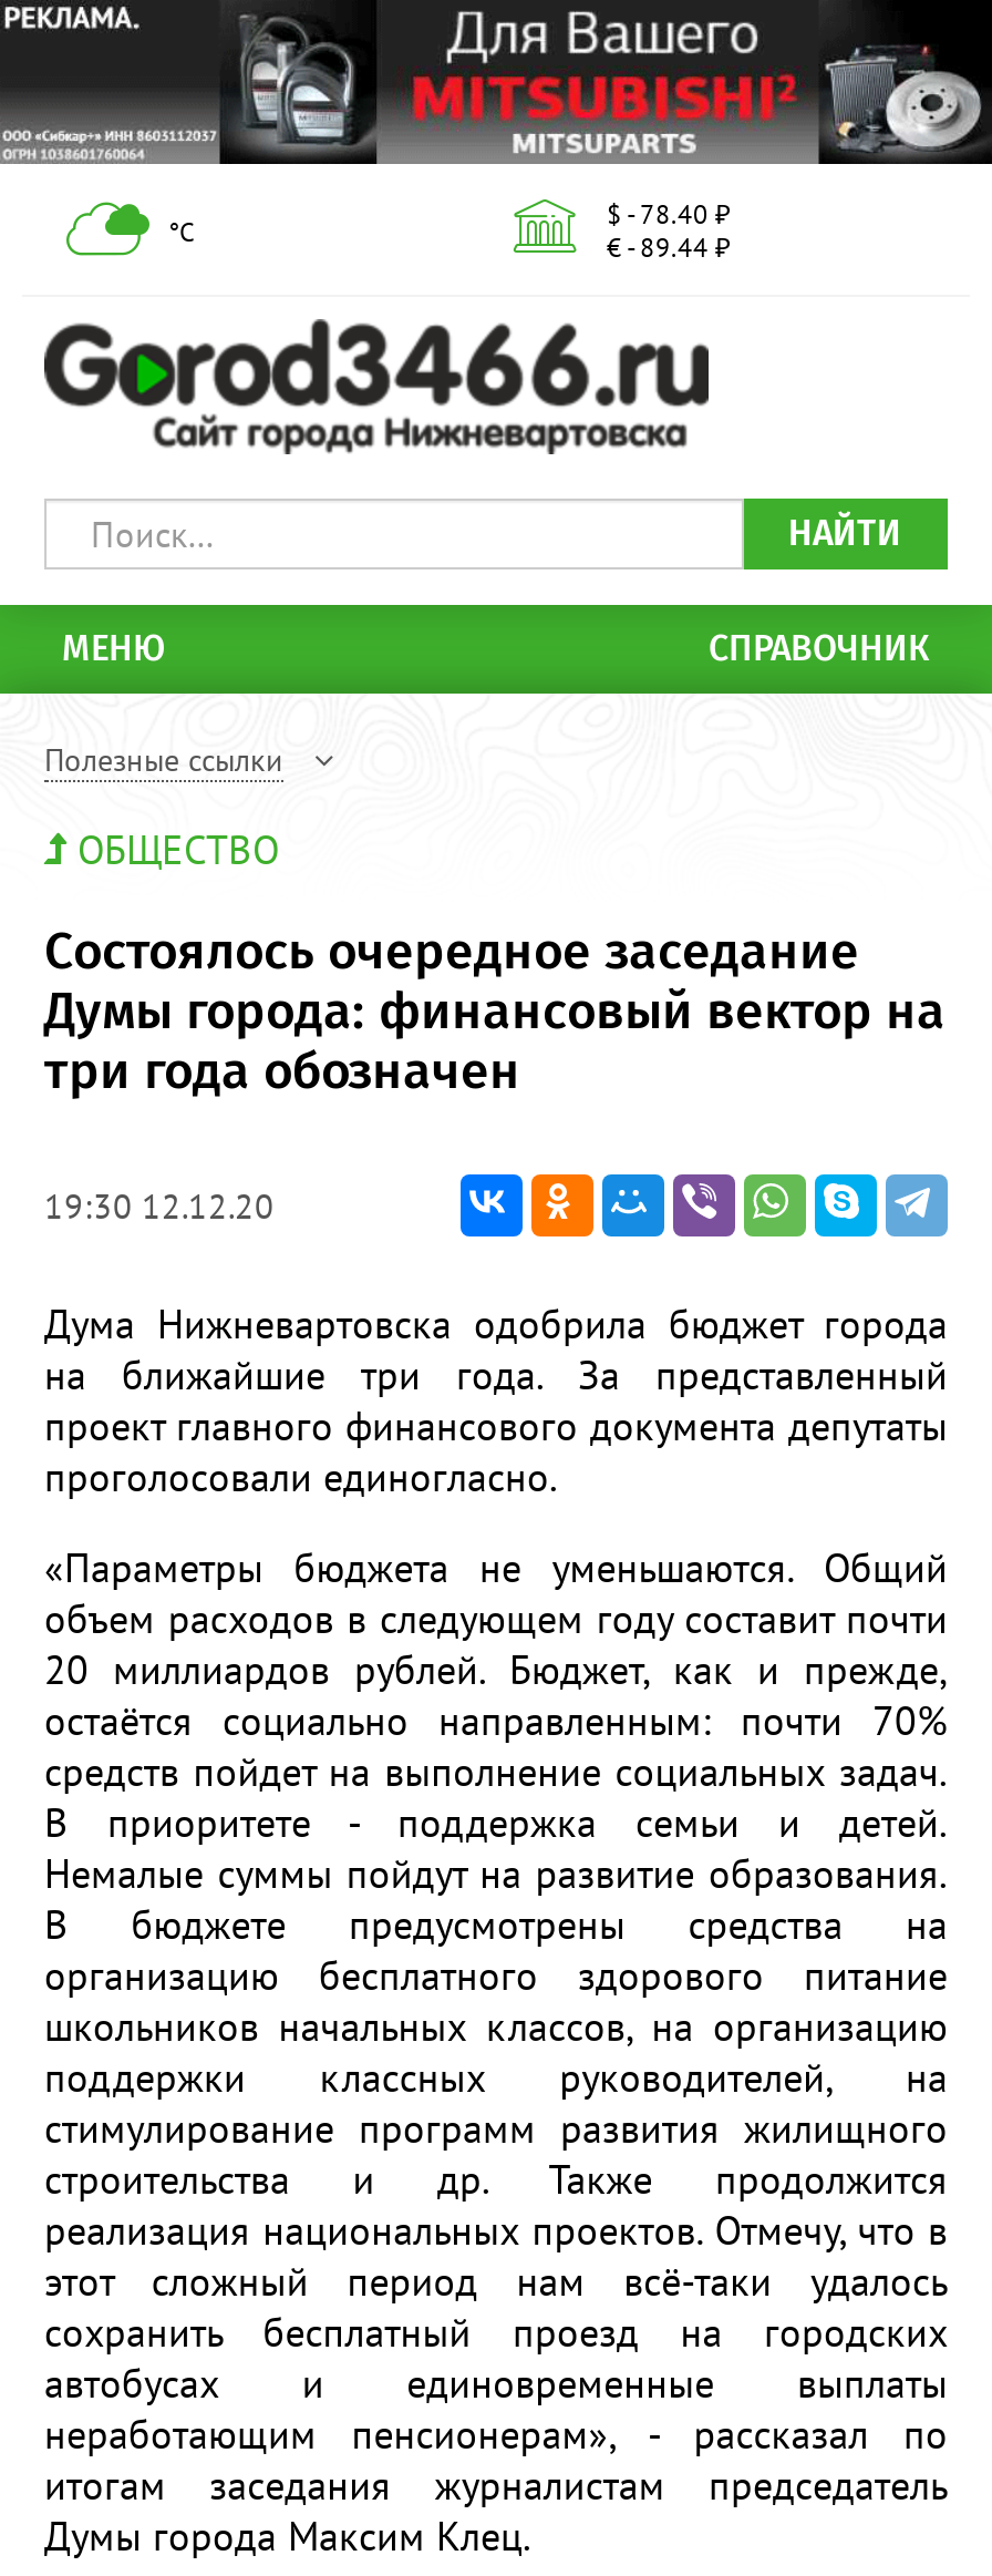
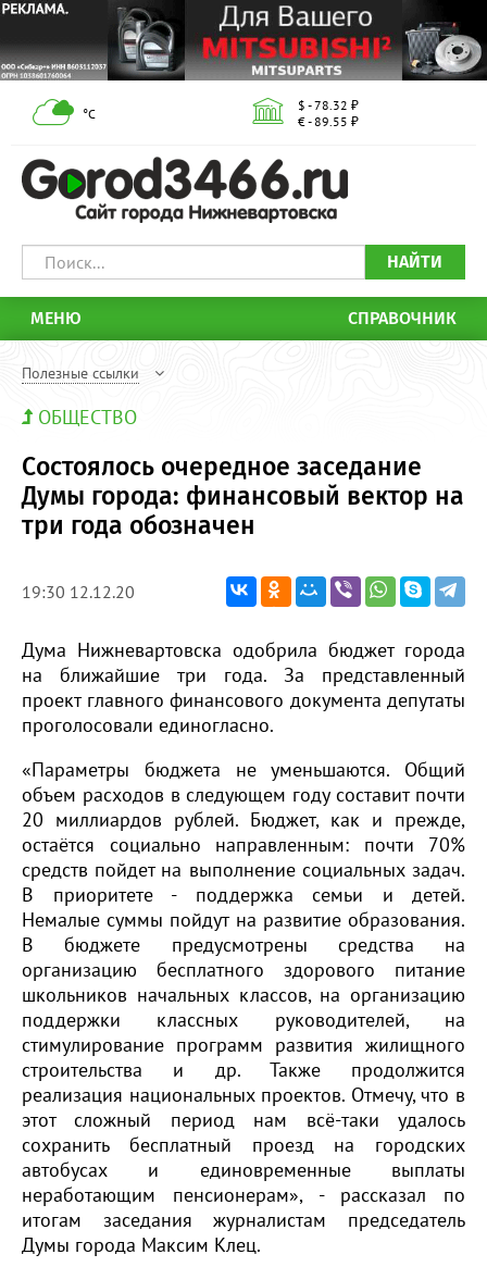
[607,197,731,230] $ - 78.40 ₽ -> [298,97,359,113] $ - 78.32 ₽
[607,230,731,263] € - 89.44 ₽ -> [298,113,359,129] € - 89.55 ₽

